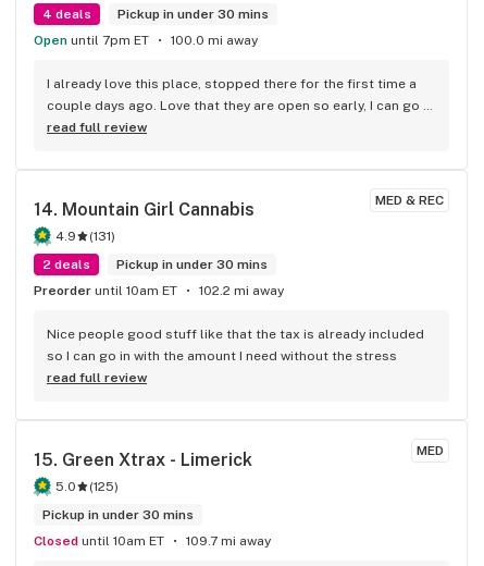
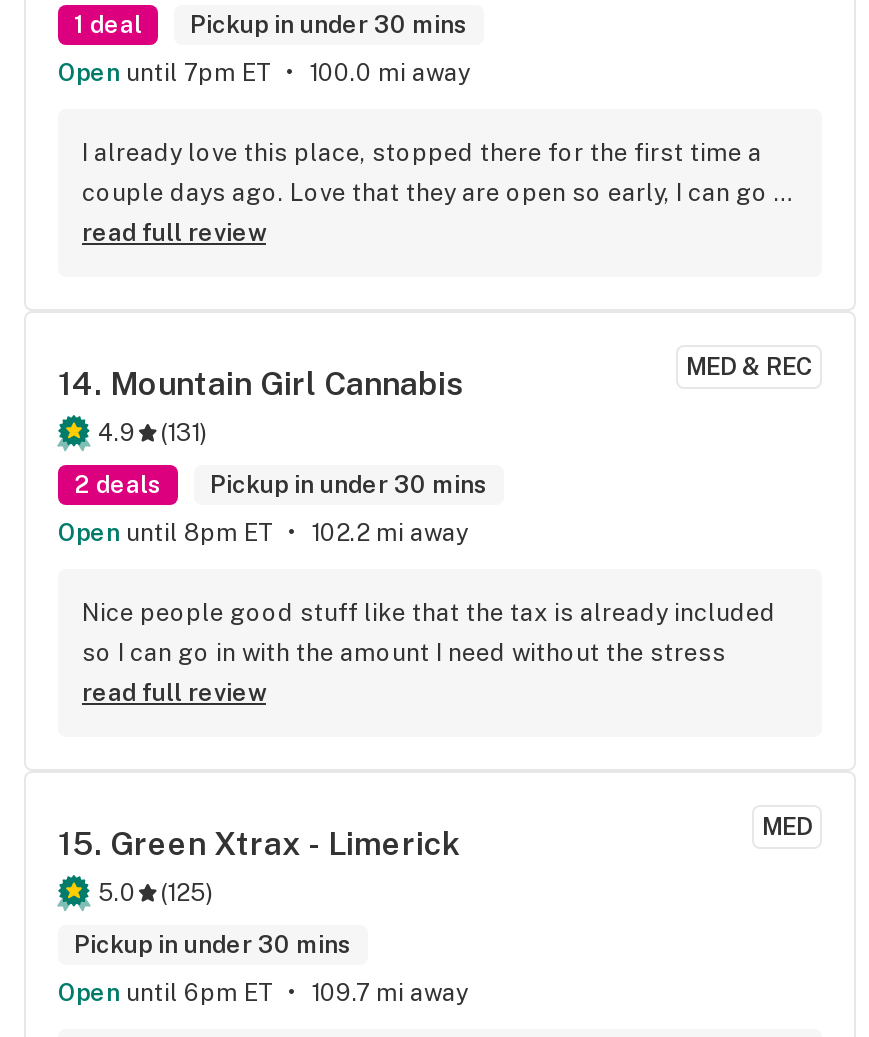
[42,7,269,22] 4 deals Pickup in under 30 mins -> [74,11,468,39] 1 deal Pickup in under 30 mins
[42,283,177,298] Preorder until 10am ET -> [76,519,272,547] Open until 8pm ET
[42,533,164,549] Closed until 10am ET -> [76,979,272,1007] Open until 6pm ET

